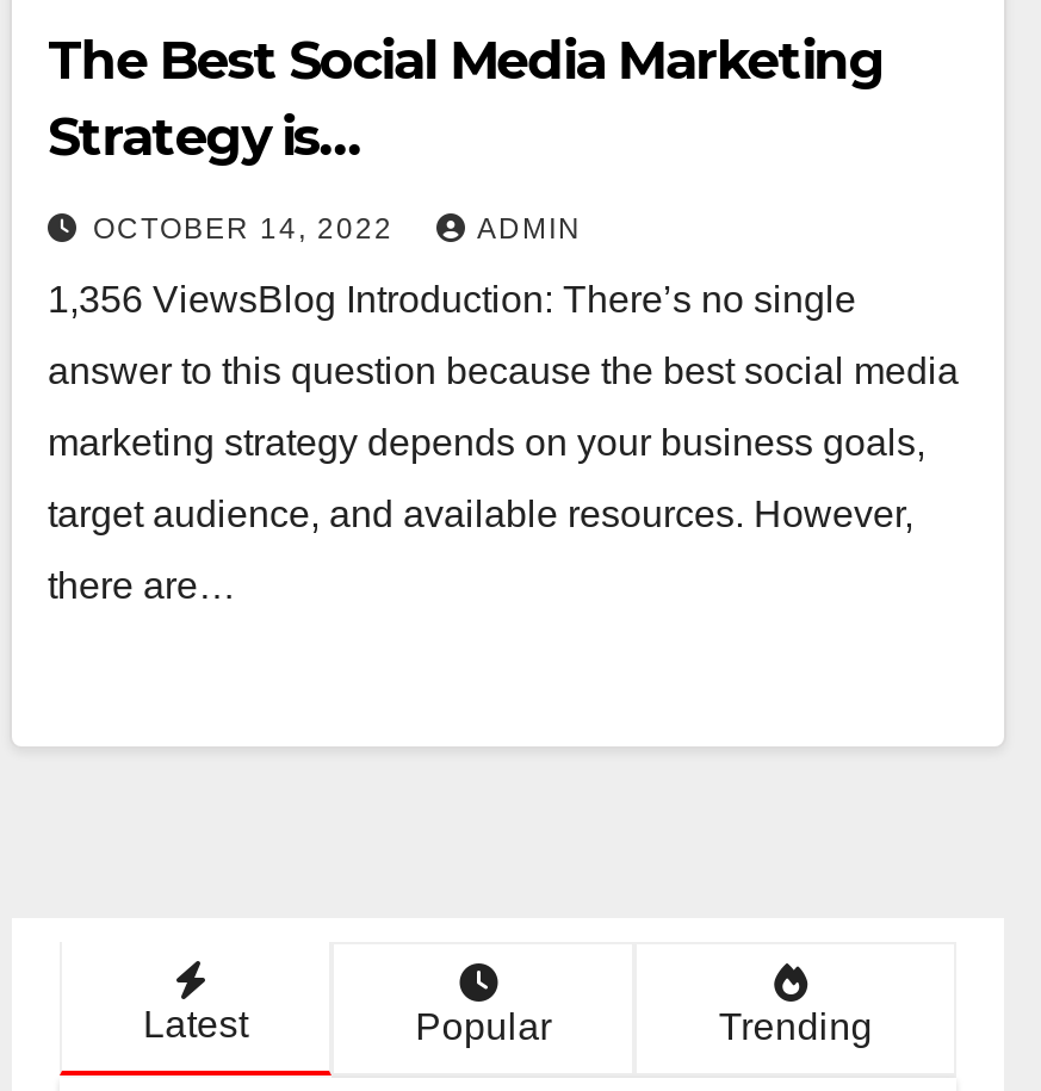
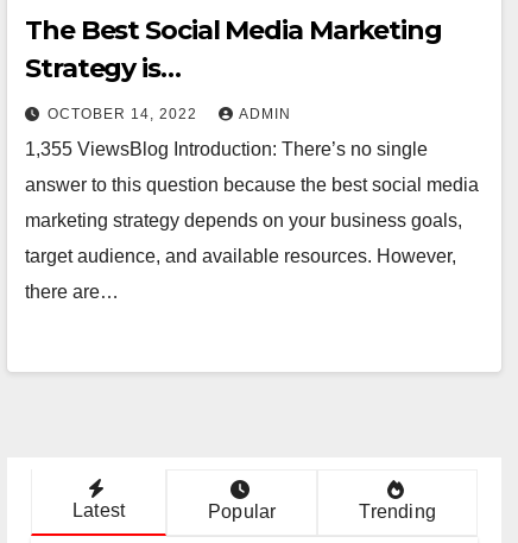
[48,279,856,319] 1,356 ViewsBlog Introduction: There’s no single -> [25,139,428,159] 1,355 ViewsBlog Introduction: There’s no single

